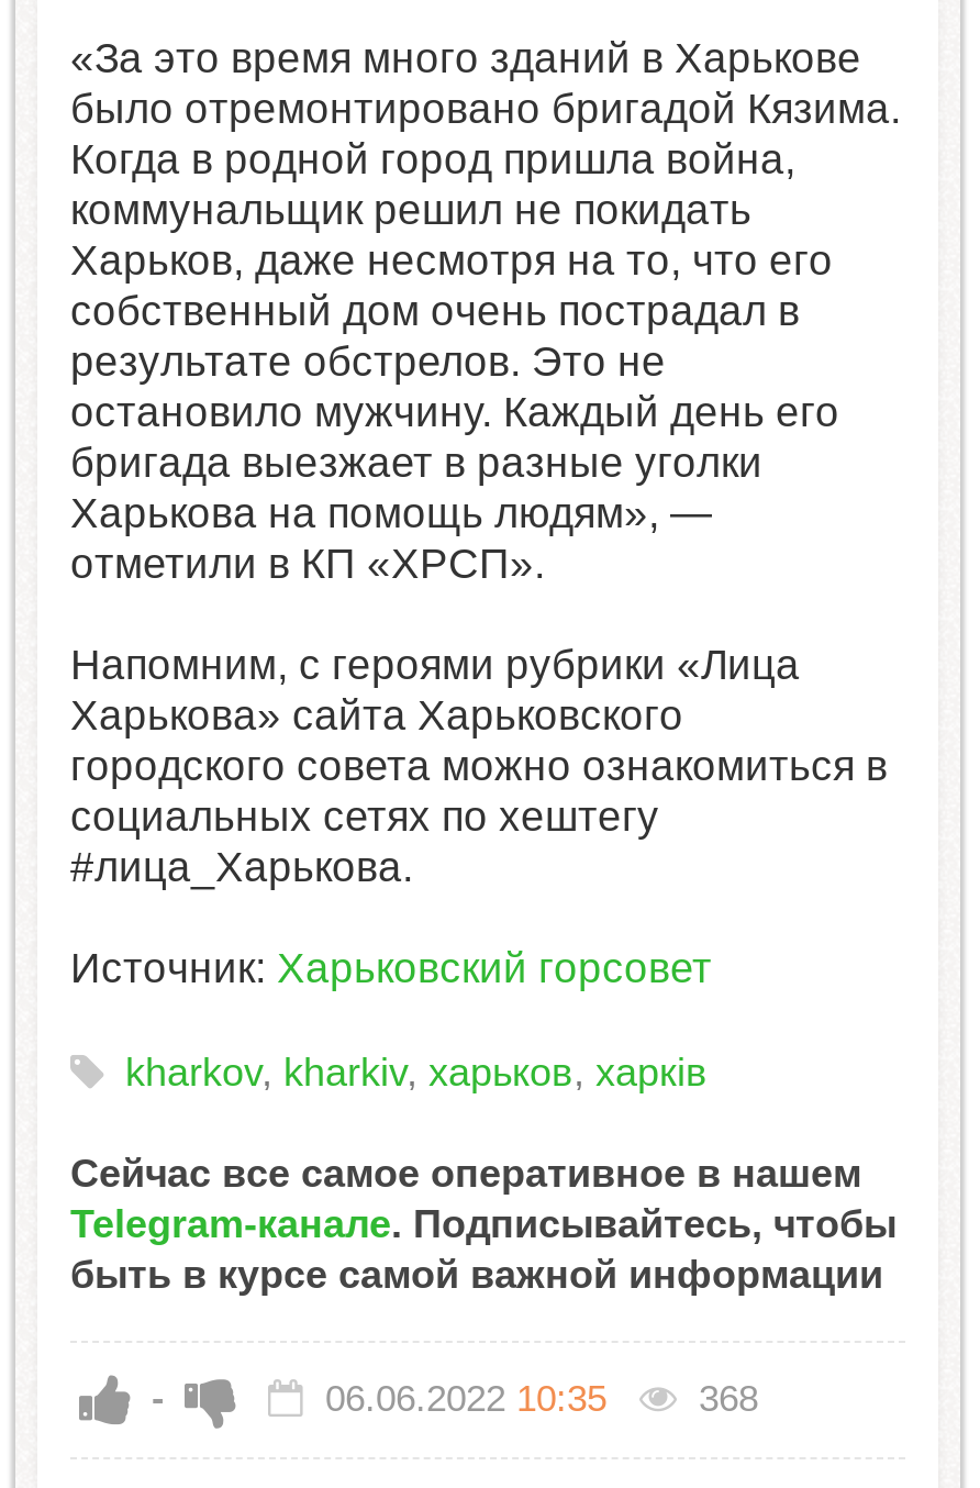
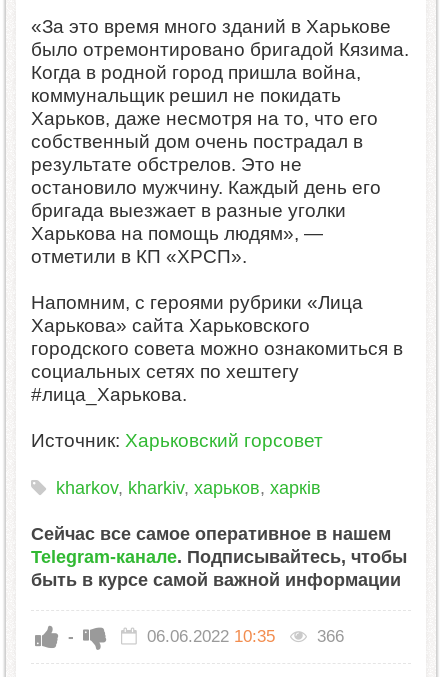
[325,1378,758,1420] 06.06.2022 10:35 368 -> [147,627,344,646] 06.06.2022 10:35 366

